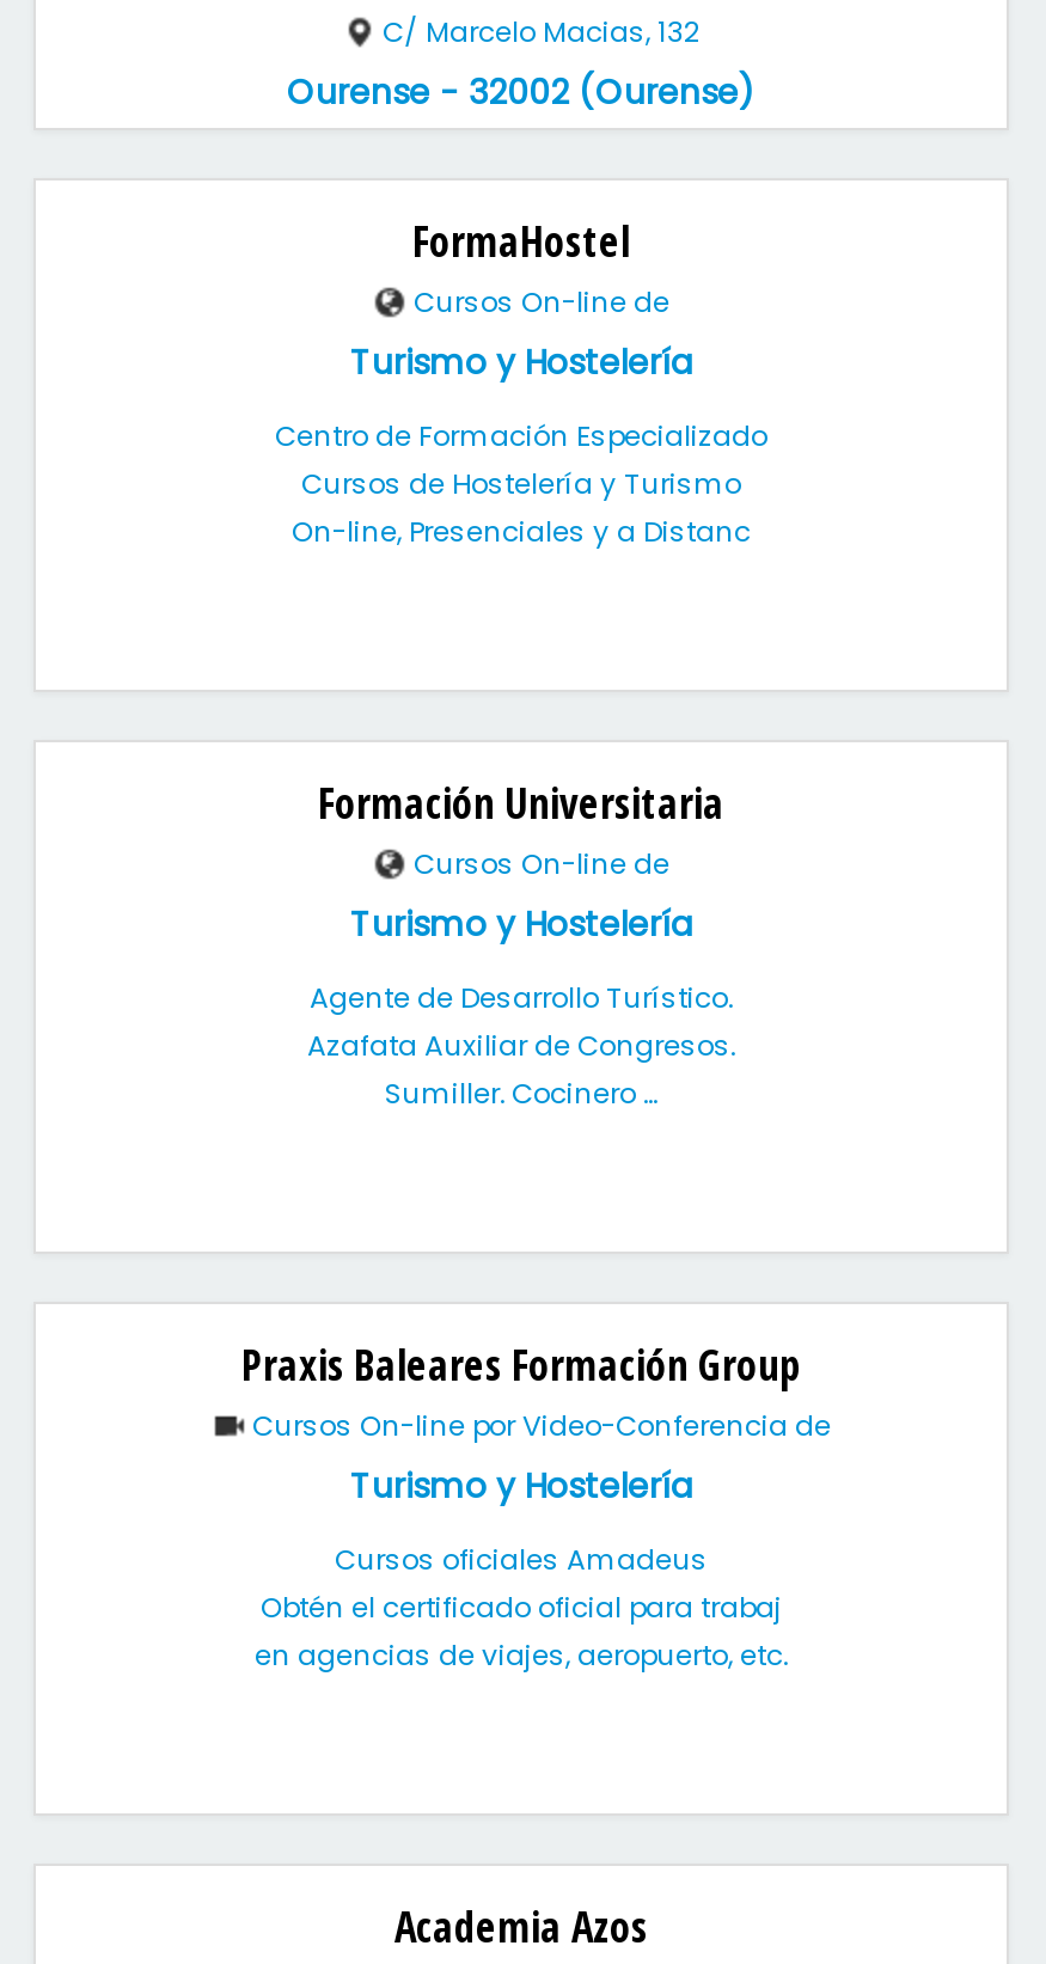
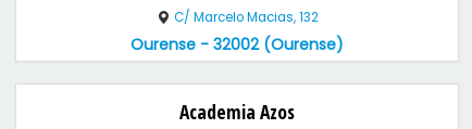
[275,212,767,551] FormaHostel | Cursos On-line de | Turismo y Hostelería | Centro de Formación Especializado | Cursos de Hostelería y Turismo | On-line, Presenciales y a Distanc -> none
[307,773,735,1113] Formación Universitaria | Cursos On-line de | Turismo y Hostelería | Agente de Desarrollo Turístico. | Azafata Auxiliar de Congresos. | Sumiller. Cocinero ... -> none
[241,1335,831,1675] Praxis Baleares Formación Group | Cursos On-line por Video-Conferencia de | Turismo y Hostelería | Cursos oficiales Amadeus | Obtén el certificado oficial para trabaj | en agencias de viajes, aeropuerto, etc. -> none

